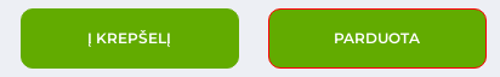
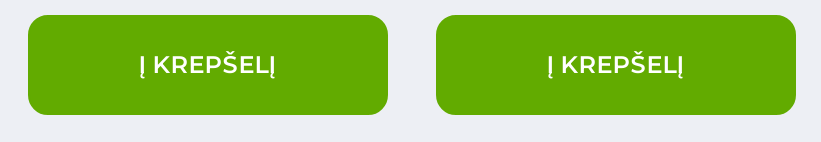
[334,29,420,47] PARDUOTA -> [546,49,684,79] Į KREPŠELĮ

